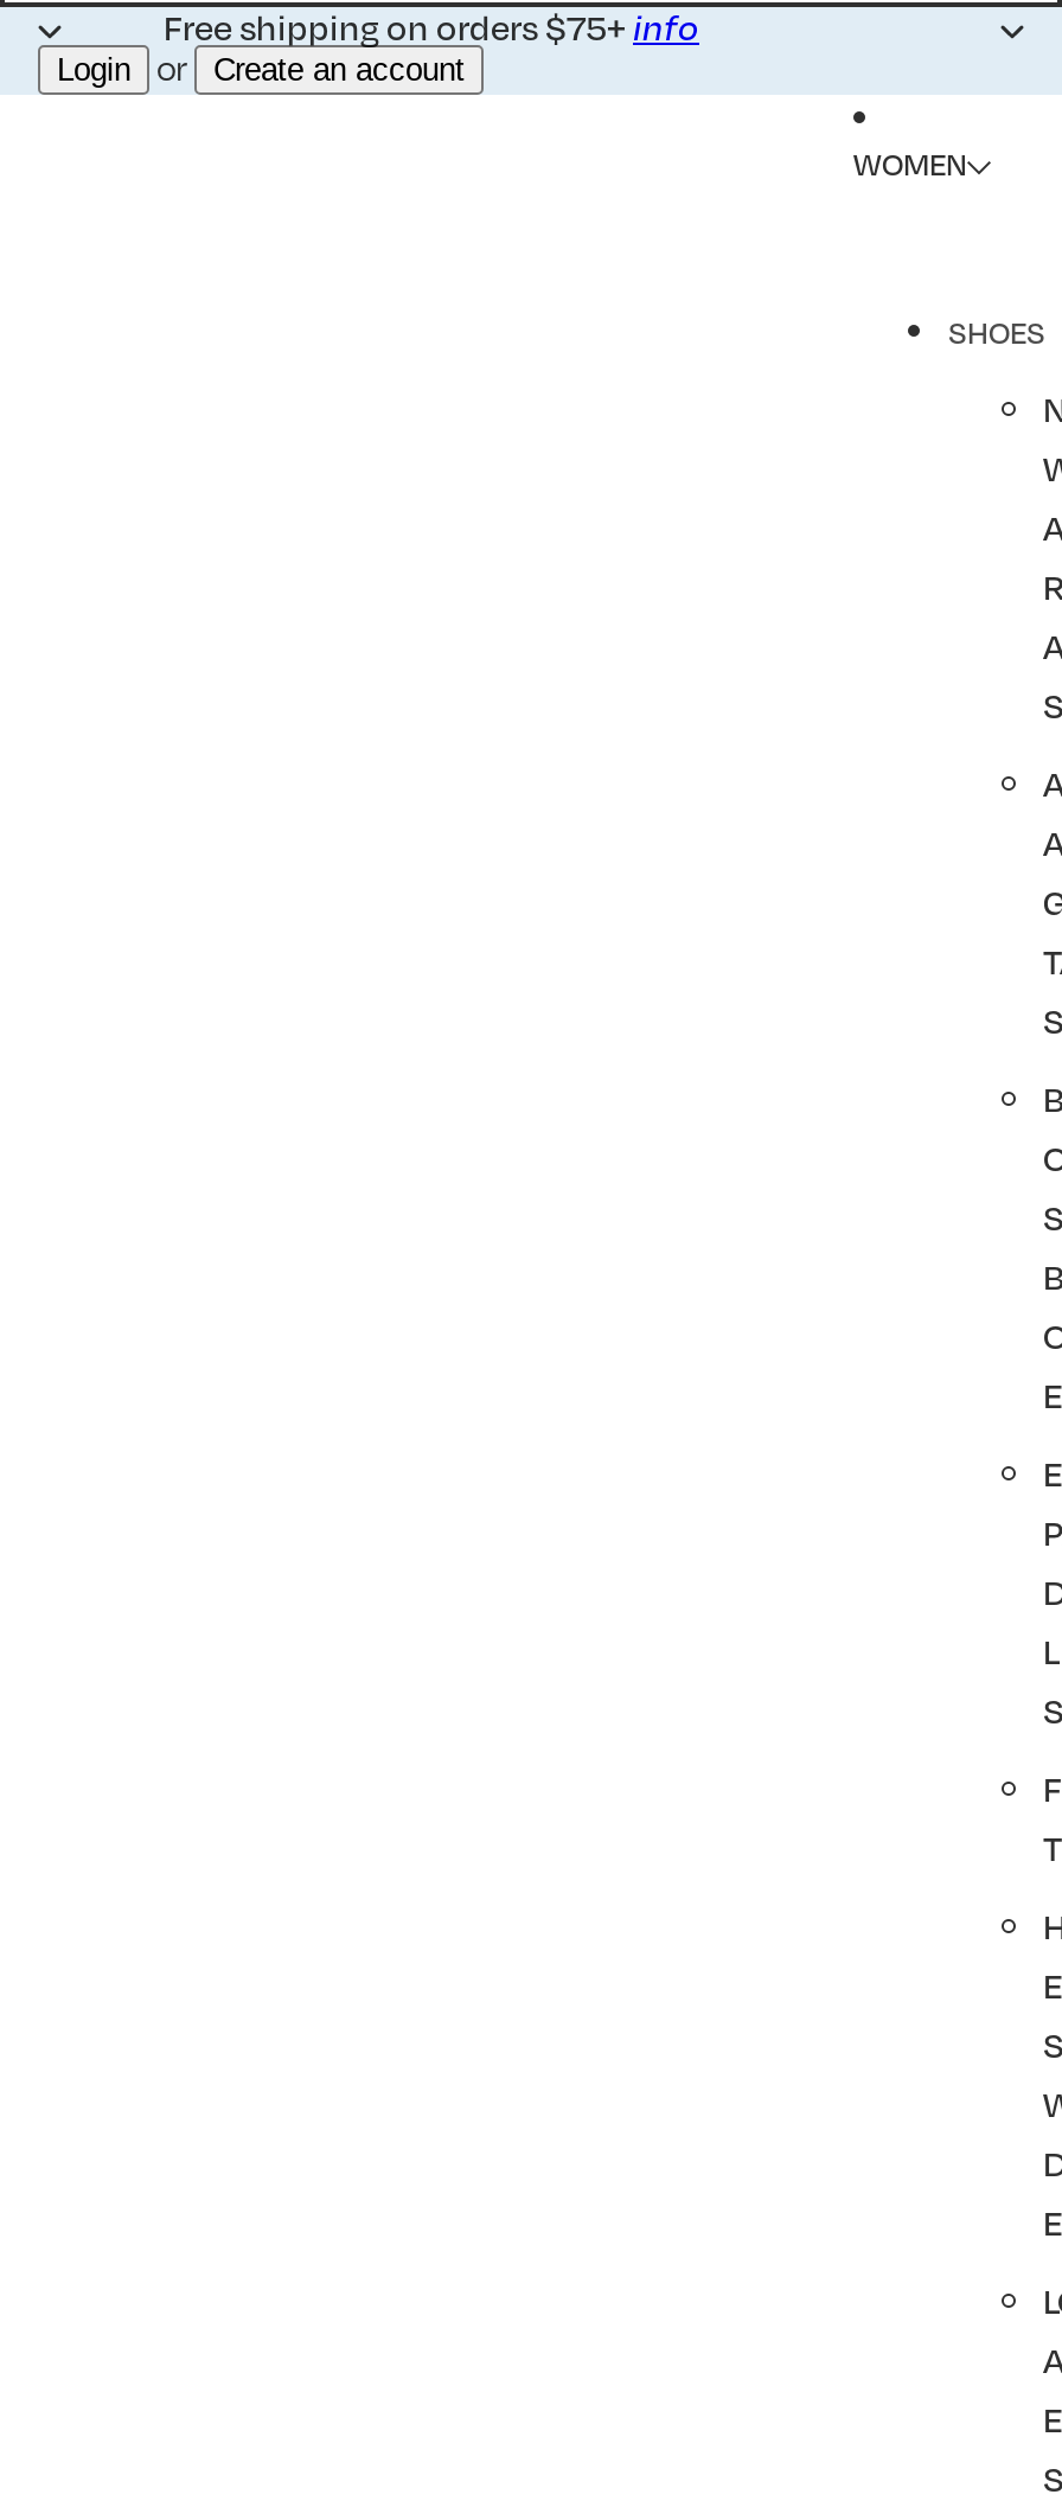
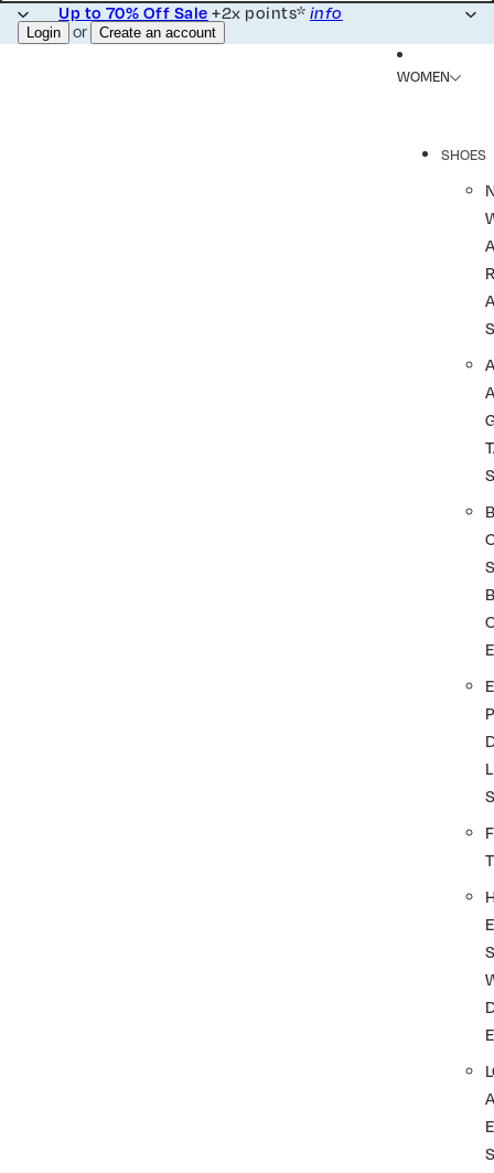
[164,5,699,47] Free shipping on orders $75+info -> [59,2,343,22] Up to 70% Off Sale+2x points*info

